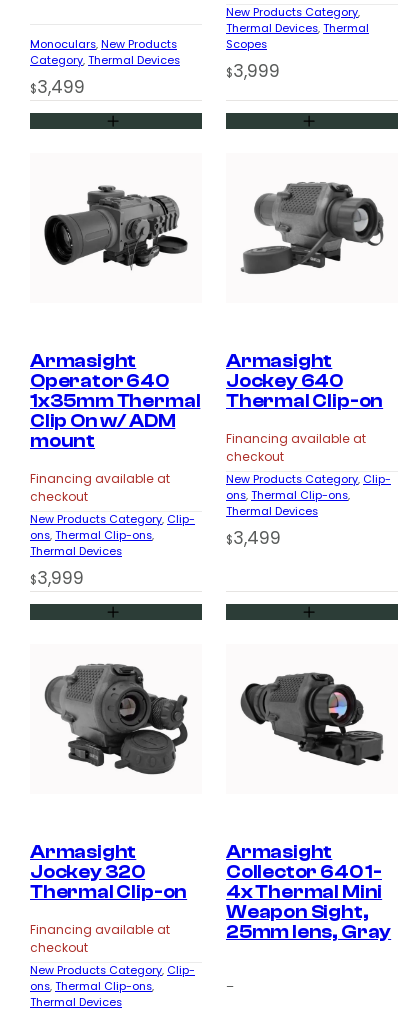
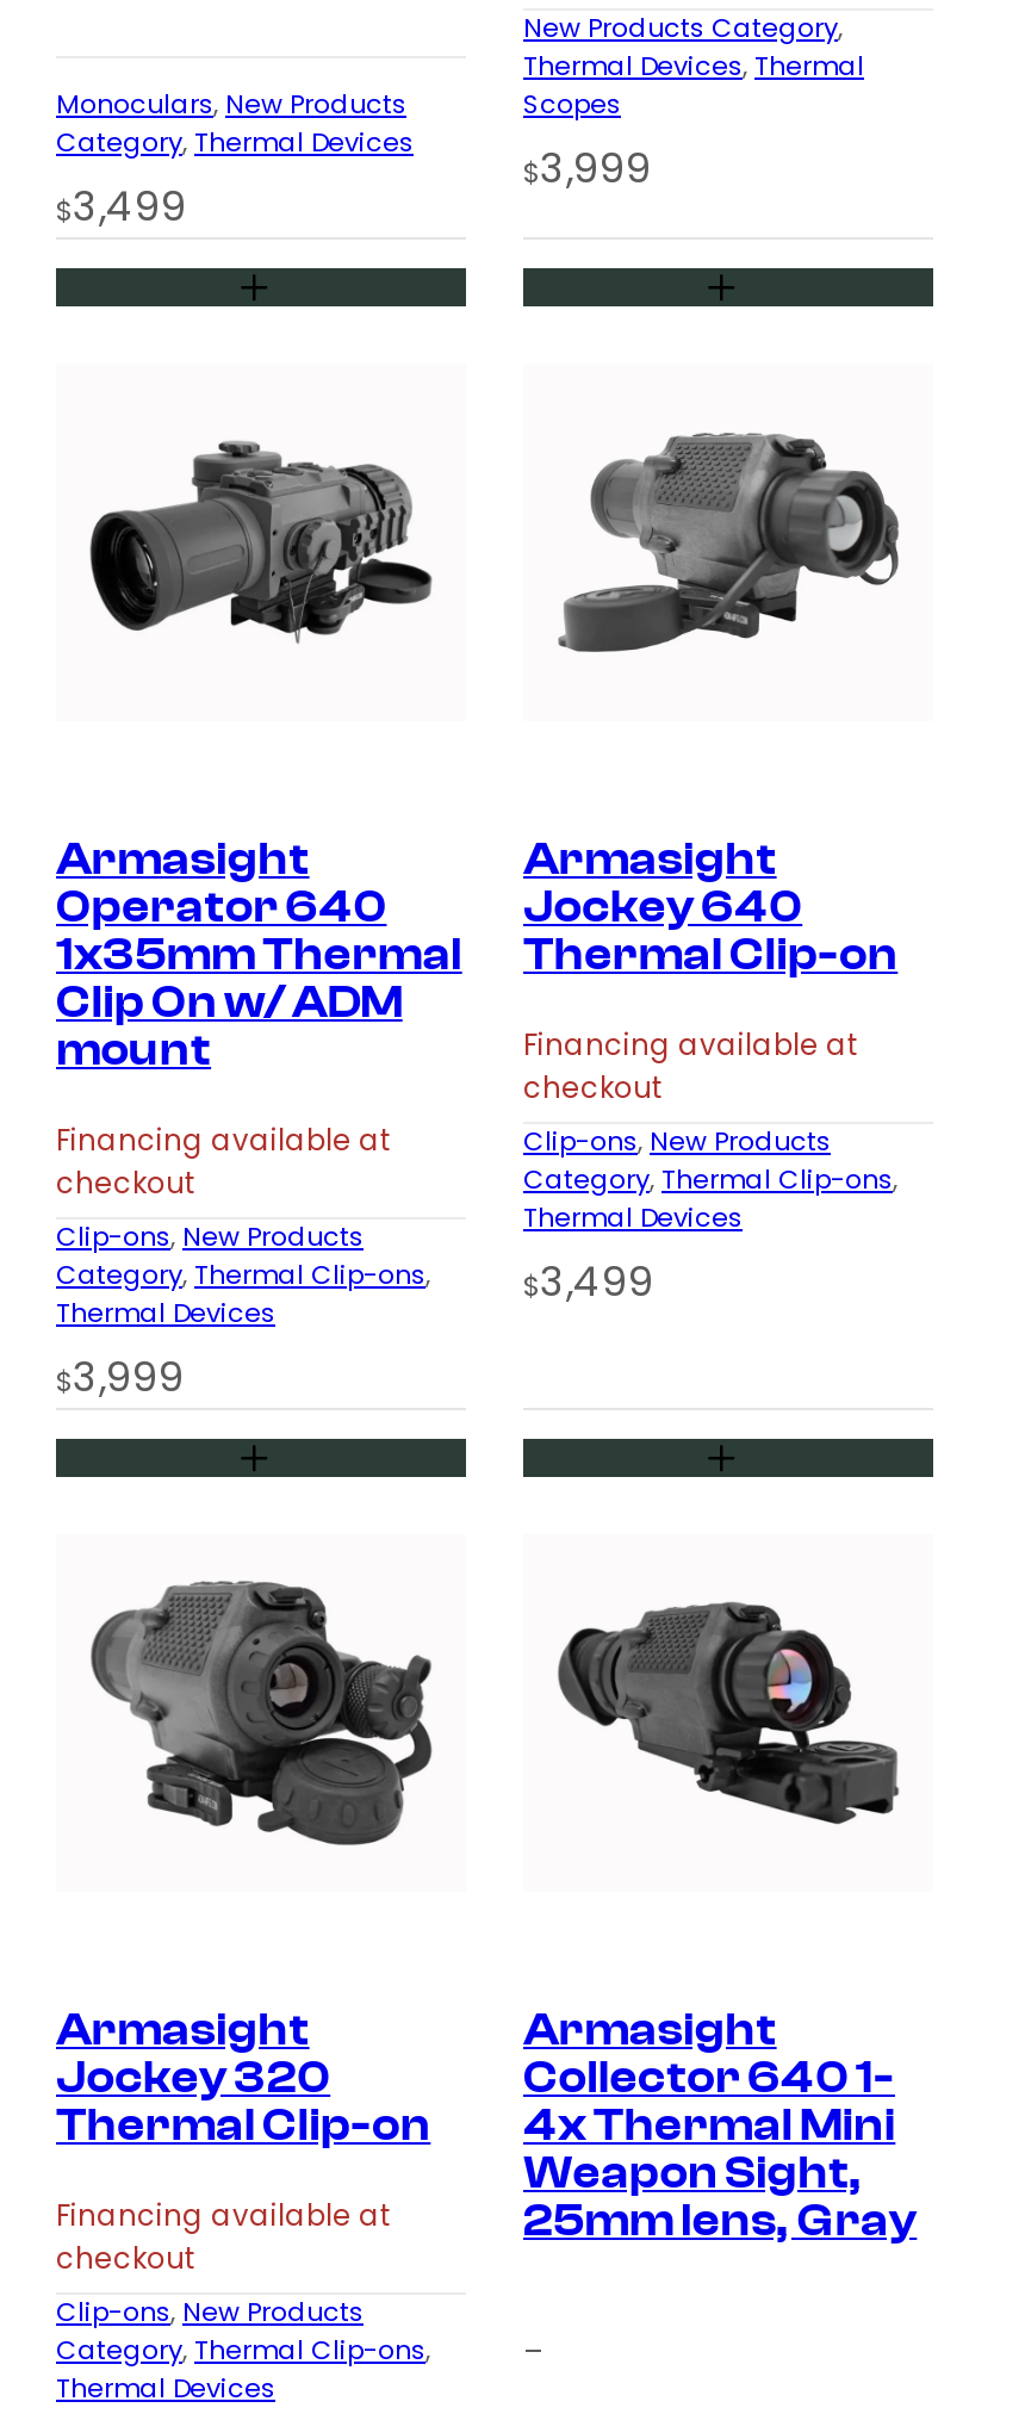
[226,472,391,503] New Products Category, Clip- | ons, Thermal Clip-ons , -> [523,1124,905,1198] Clip-ons, New Products | Category, Thermal Clip-ons ,
[30,512,195,543] New Products Category, Clip- | ons, Thermal Clip-ons , -> [56,1219,437,1293] Clip-ons, New Products | Category, Thermal Clip-ons ,
[30,963,195,994] New Products Category, Clip- | ons, Thermal Clip-ons , -> [56,2294,437,2368] Clip-ons, New Products | Category, Thermal Clip-ons ,

